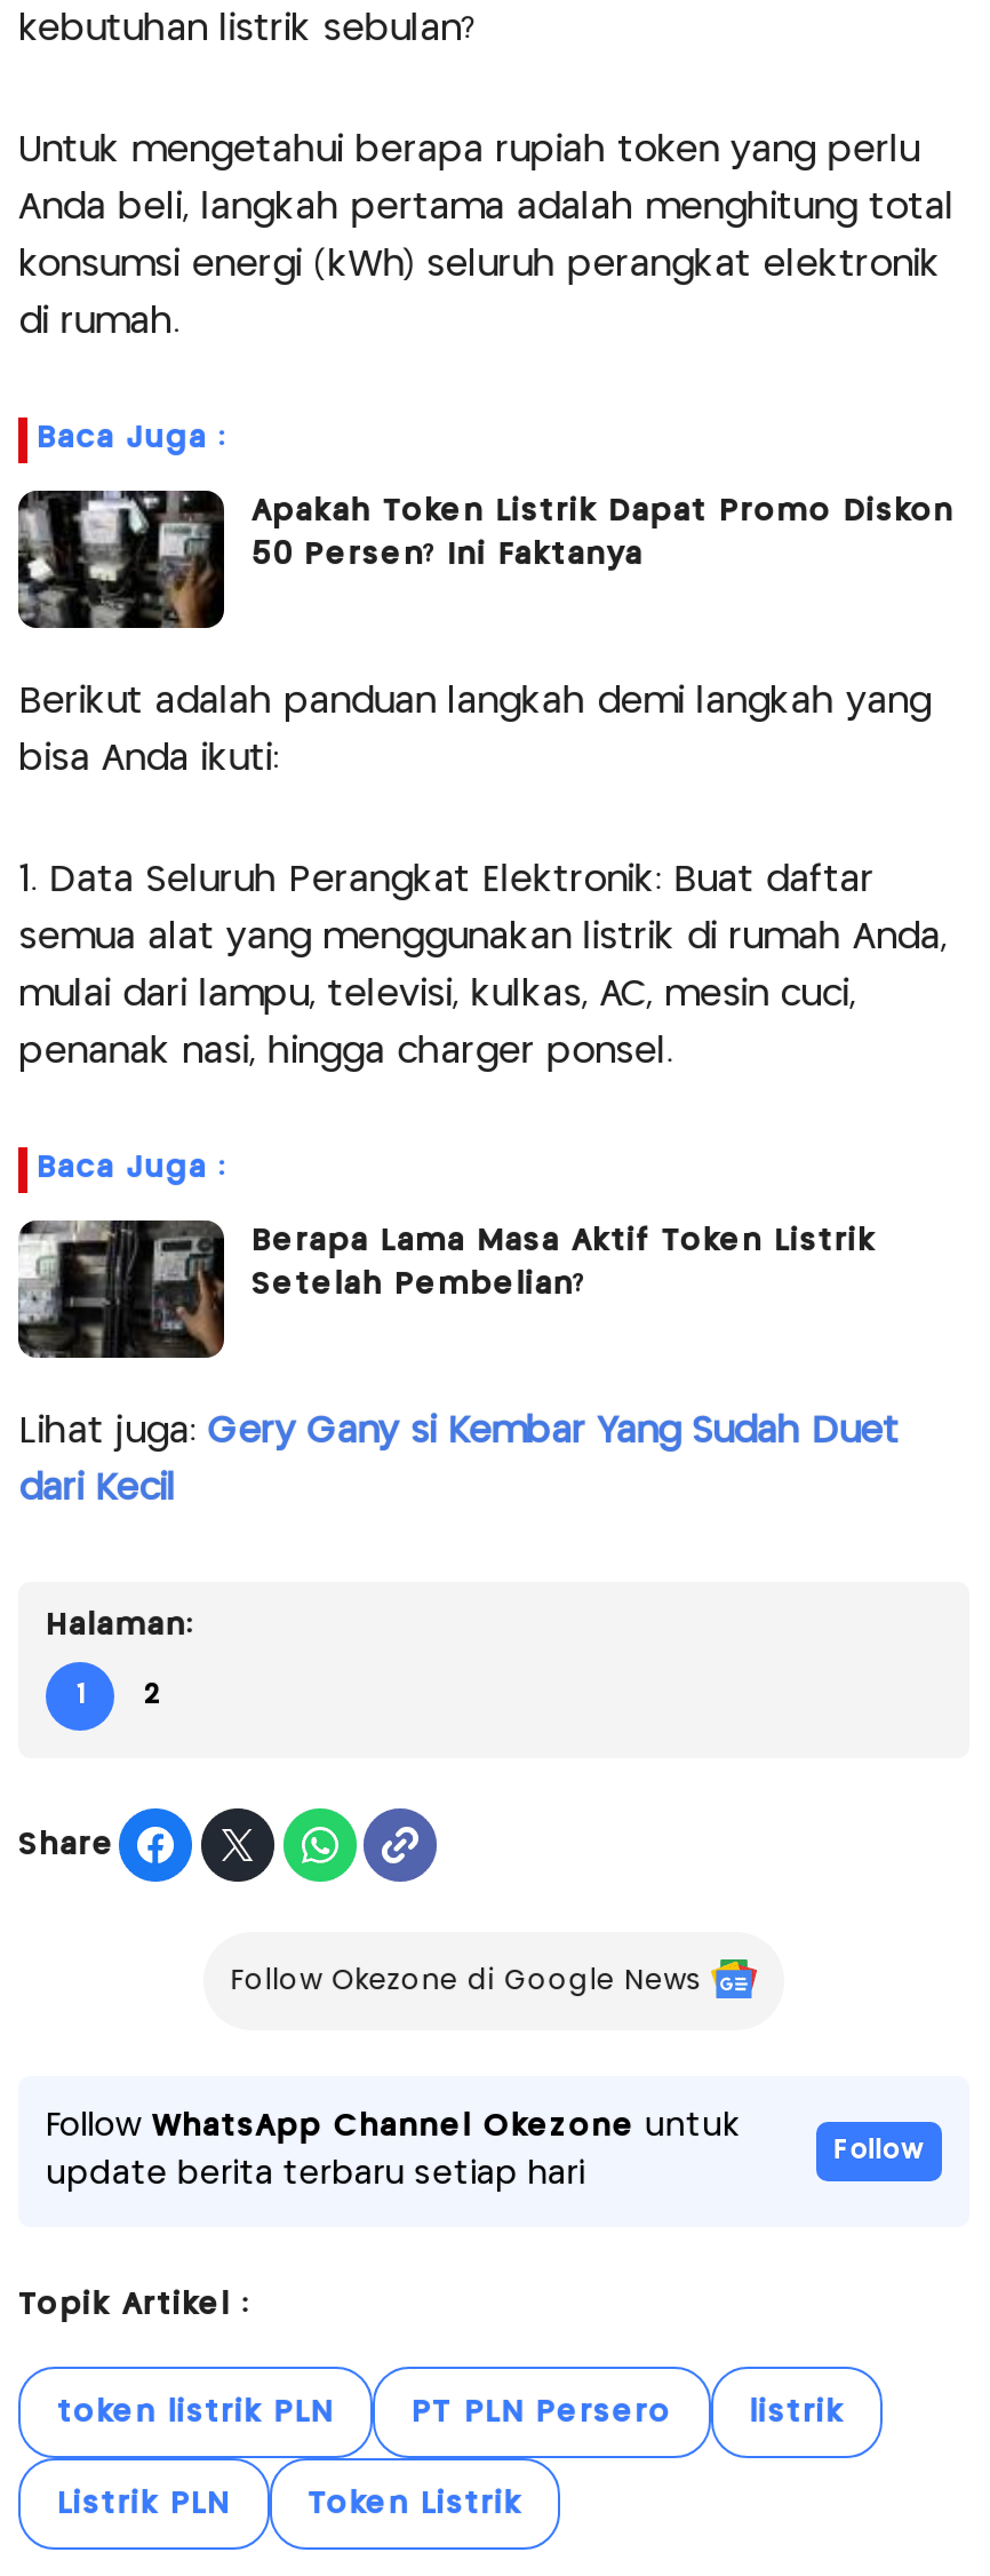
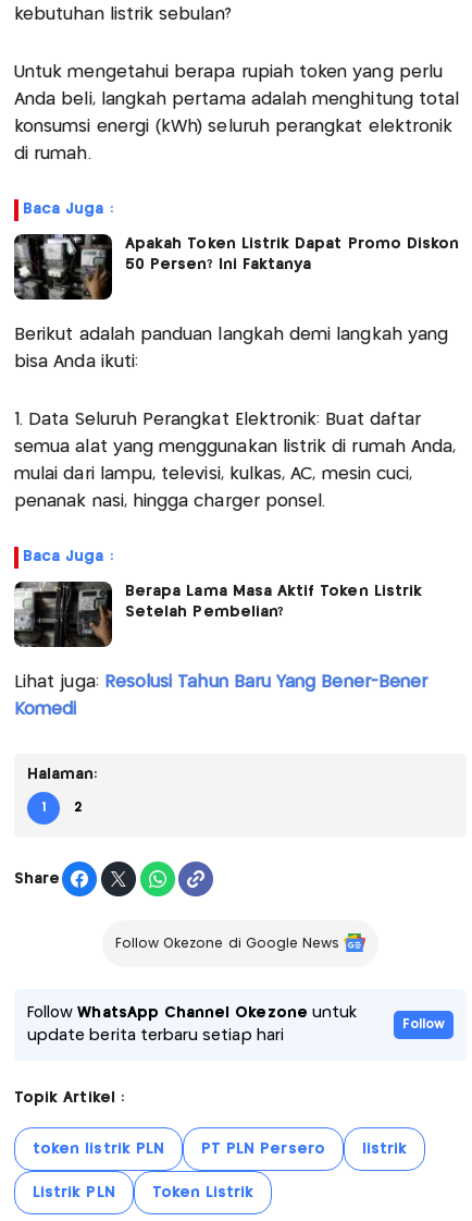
[18,1416,899,1450] Lihat juga: Gery Gany si Kembar Yang Sudah Duet -> [14,675,428,691] Lihat juga: Resolusi Tahun Baru Yang Bener-Bener
[18,1473,175,1507] dari Kecil -> [14,702,77,718] Komedi

